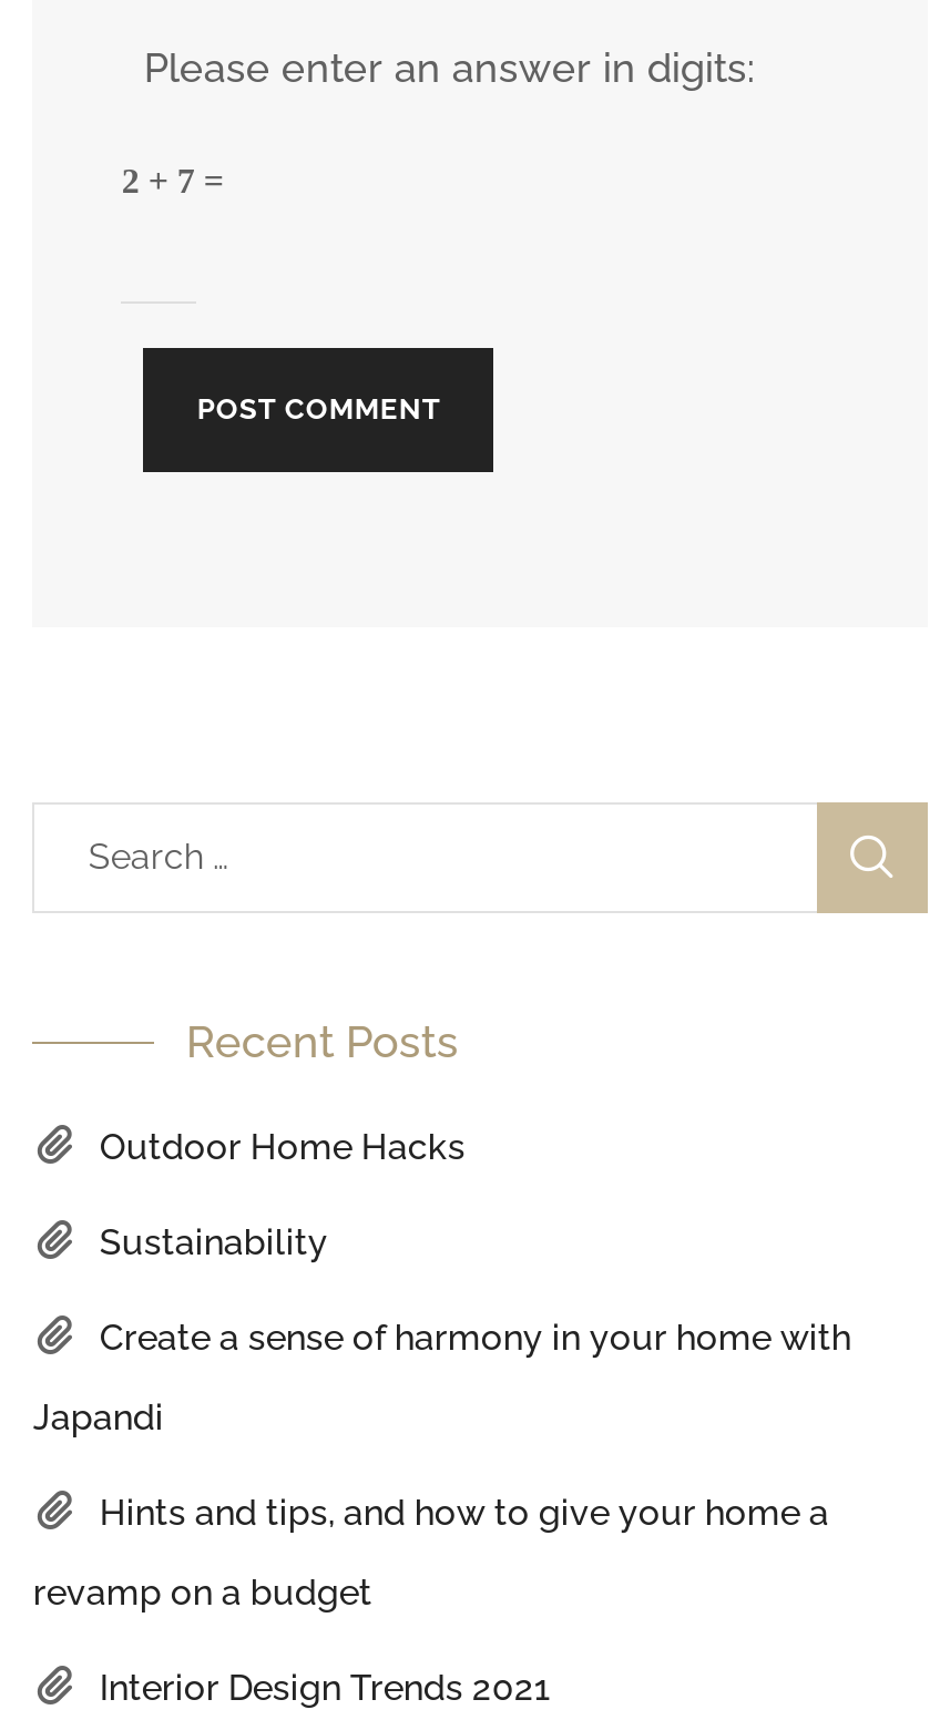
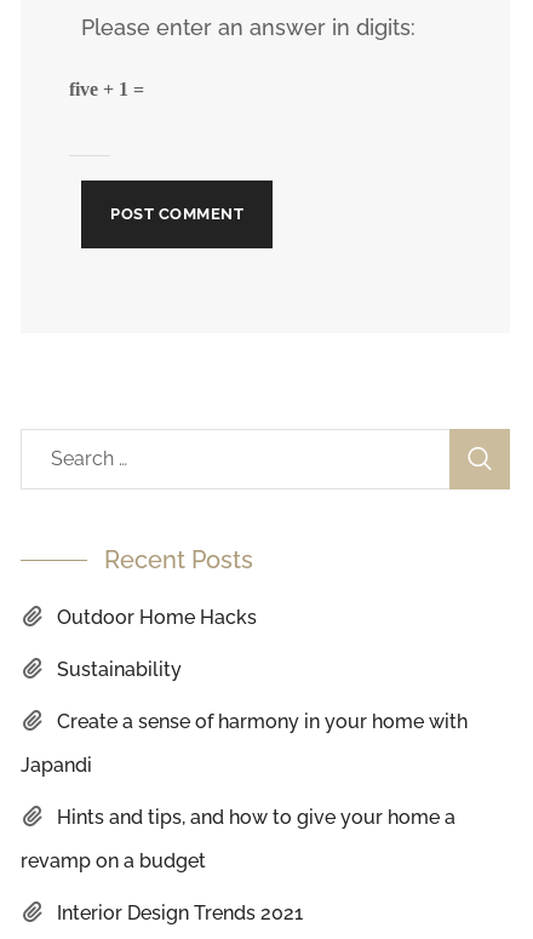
[122,162,224,200] 2 + 7 = -> [70,79,145,99] five + 1 =

